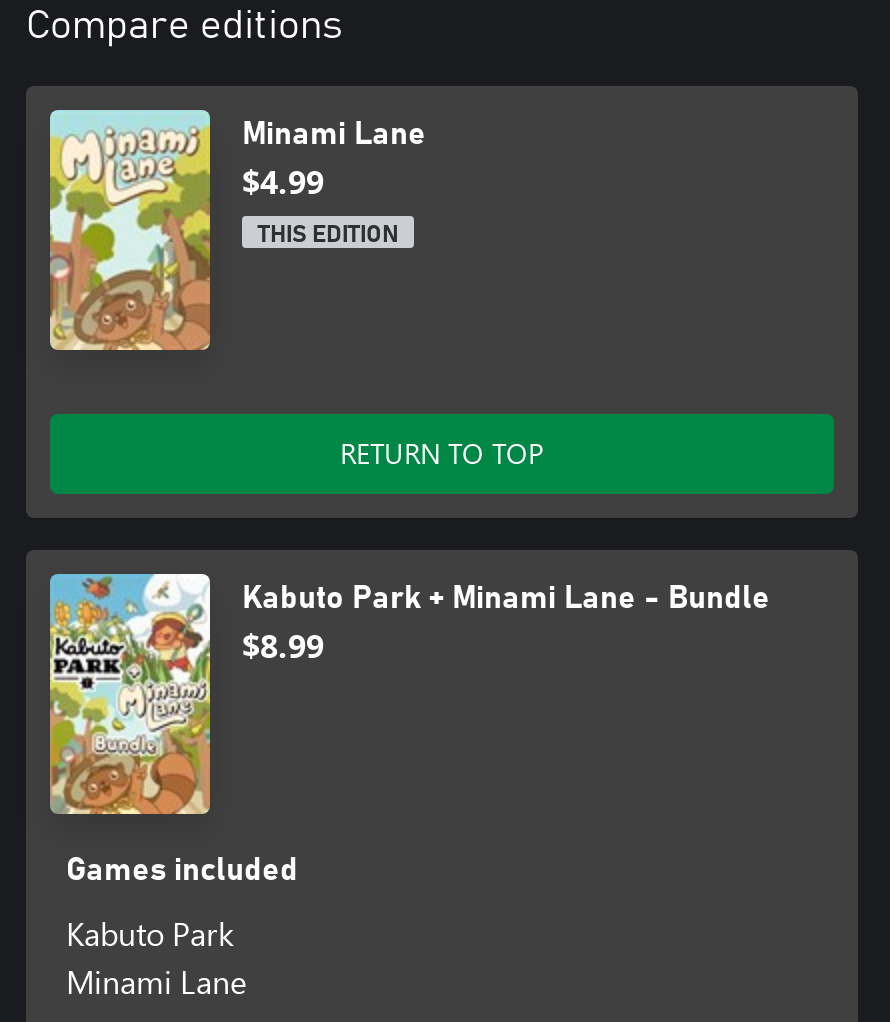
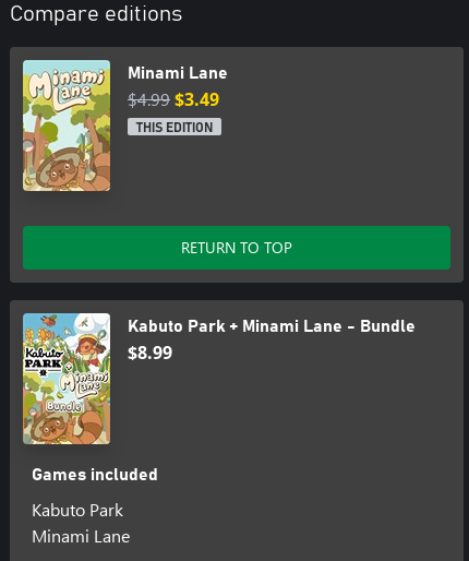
[242,161,324,205] $4.99 -> [128,88,219,112] $4.99 $3.49

